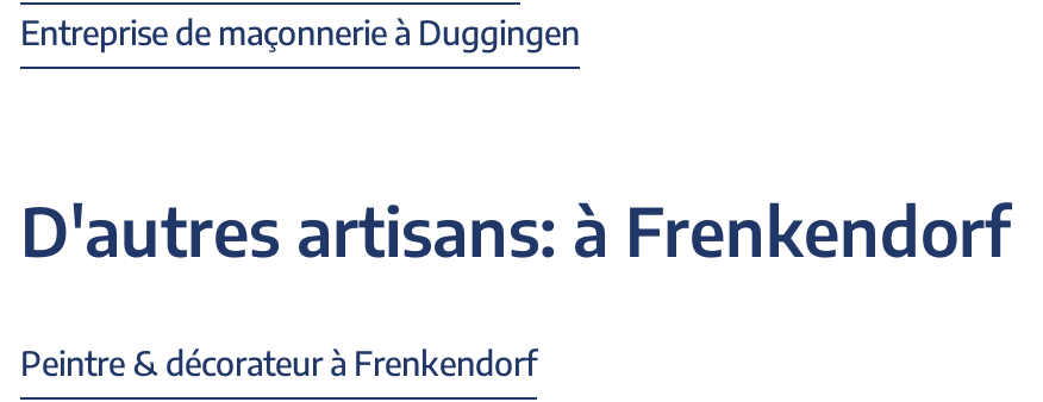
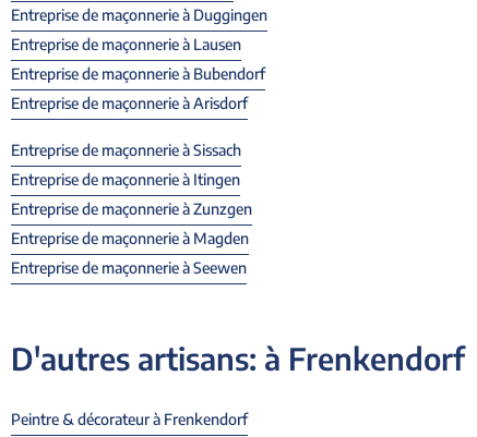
none -> [11,35,265,277] Entreprise de maçonnerie à Lausen | Entreprise de maçonnerie à Bubendorf | Entreprise de maçonnerie à Arisdorf | Entreprise de maçonnerie à Sissach | Entreprise de maçonnerie à Itingen | Entreprise de maçonnerie à Zunzgen | Entreprise de maçonnerie à Magden | Entreprise de maçonnerie à Seewen

